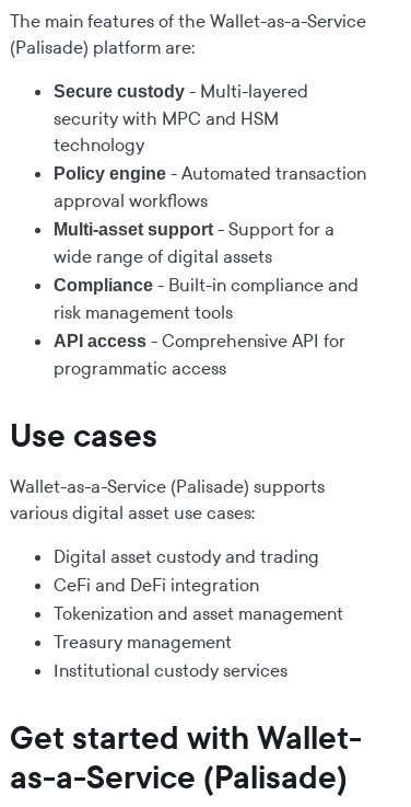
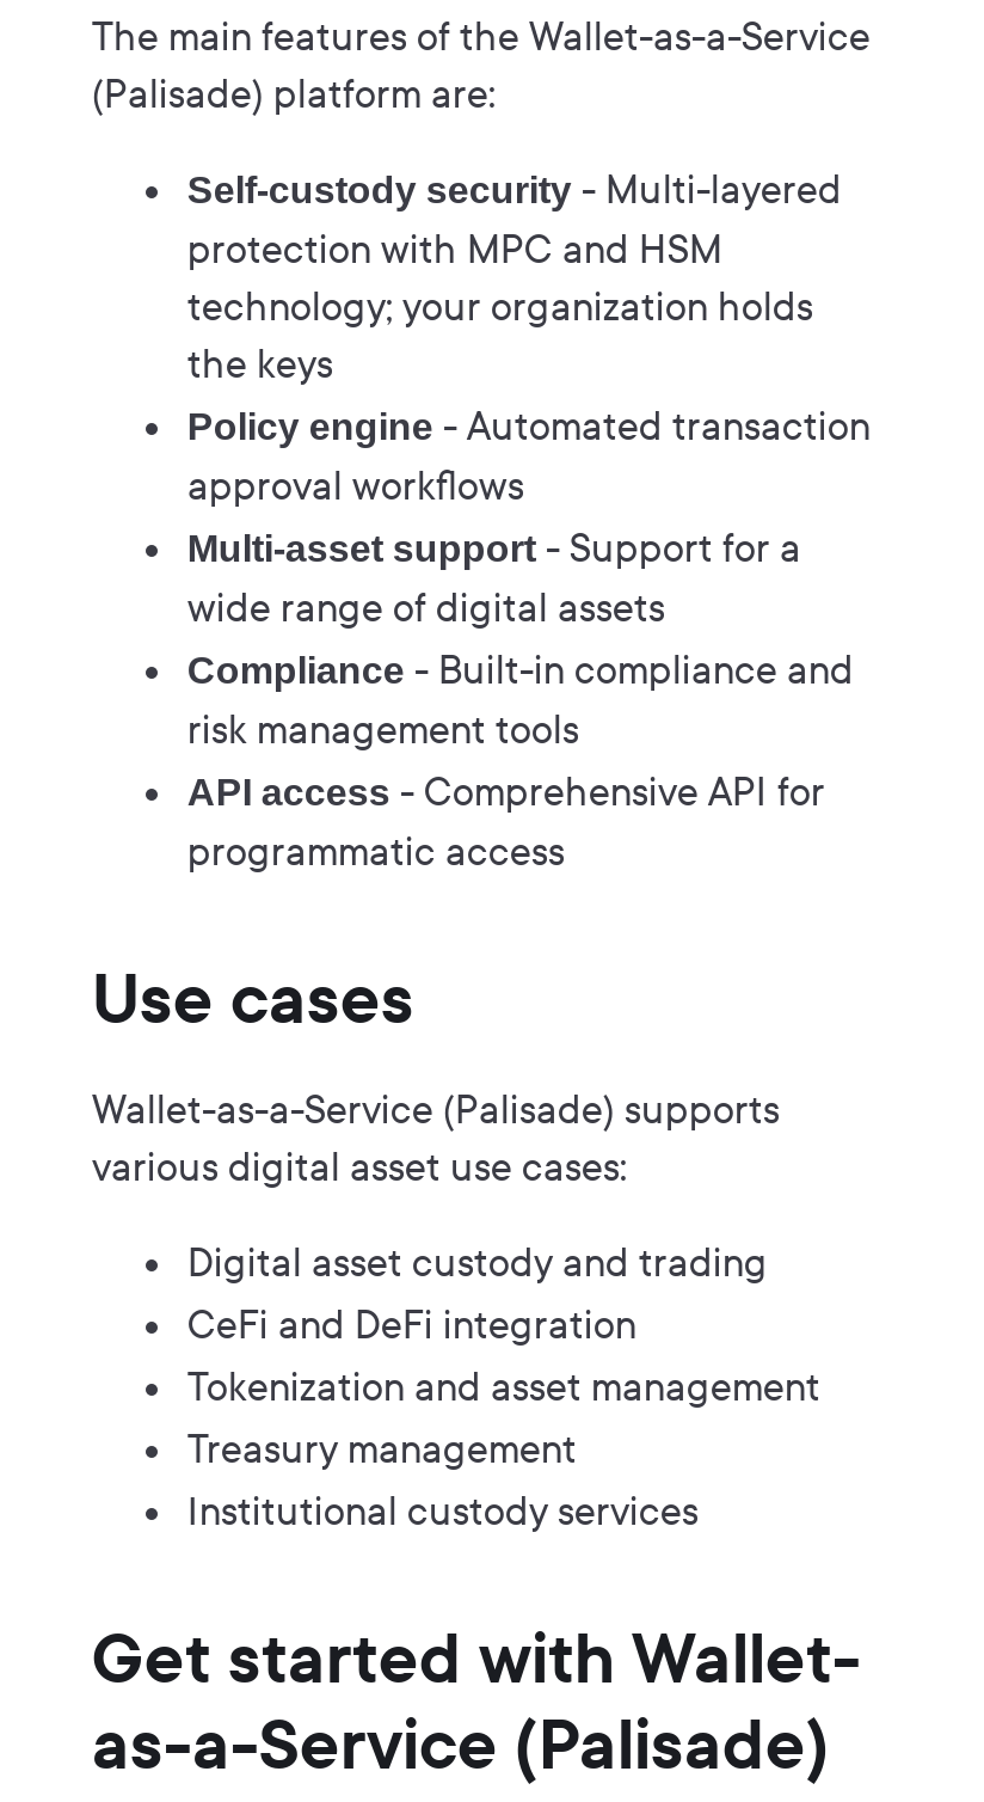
[54,80,309,155] Secure custody - Multi-layered | security with MPC and HSM | technology -> [187,165,842,387] Self-custody security - Multi-layered | protection with MPC and HSM | technology; your organization holds | the keys

